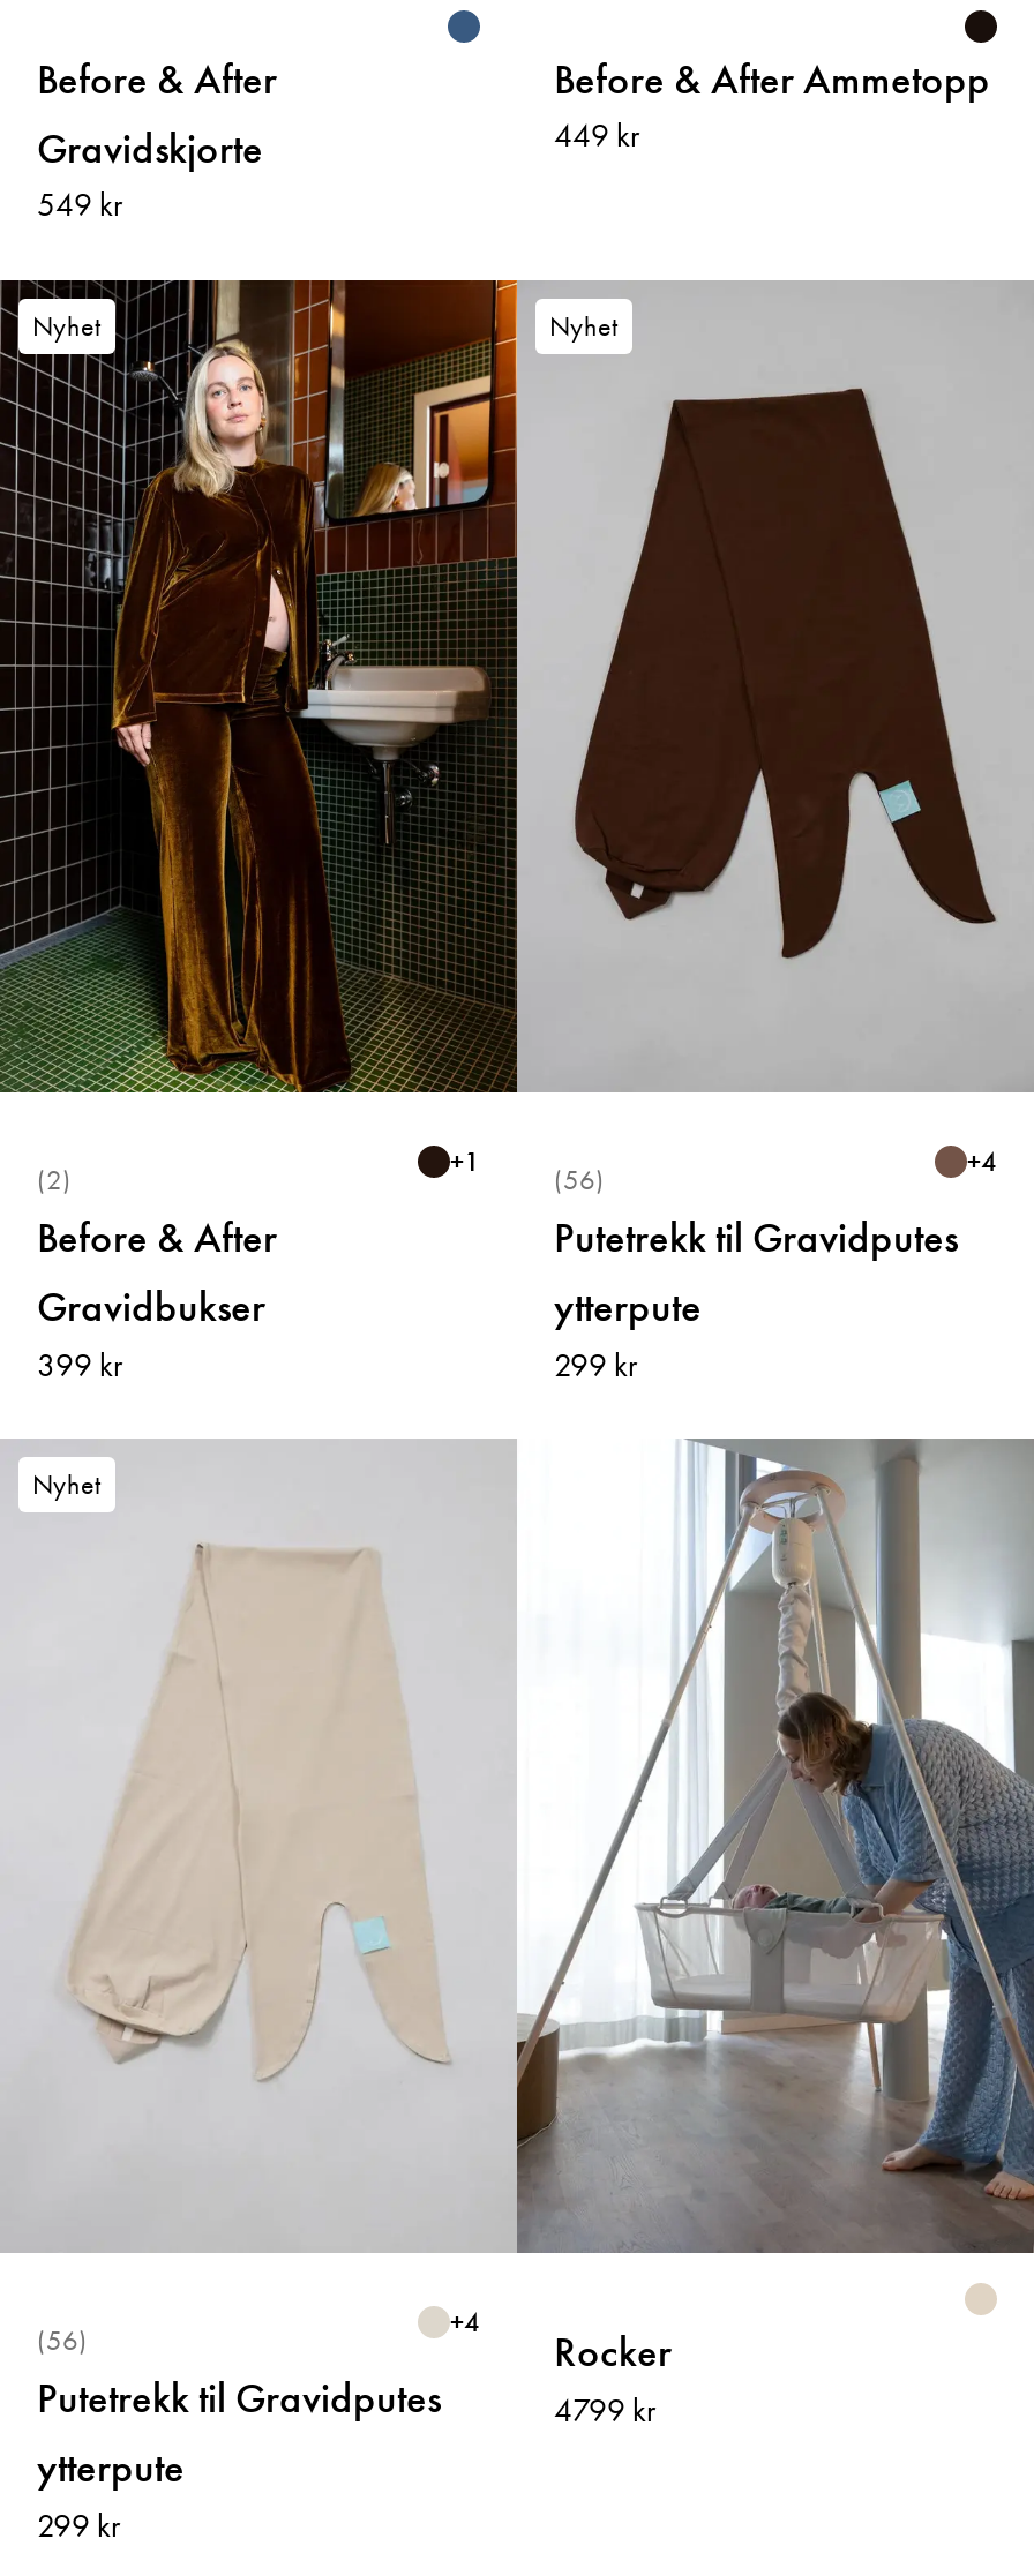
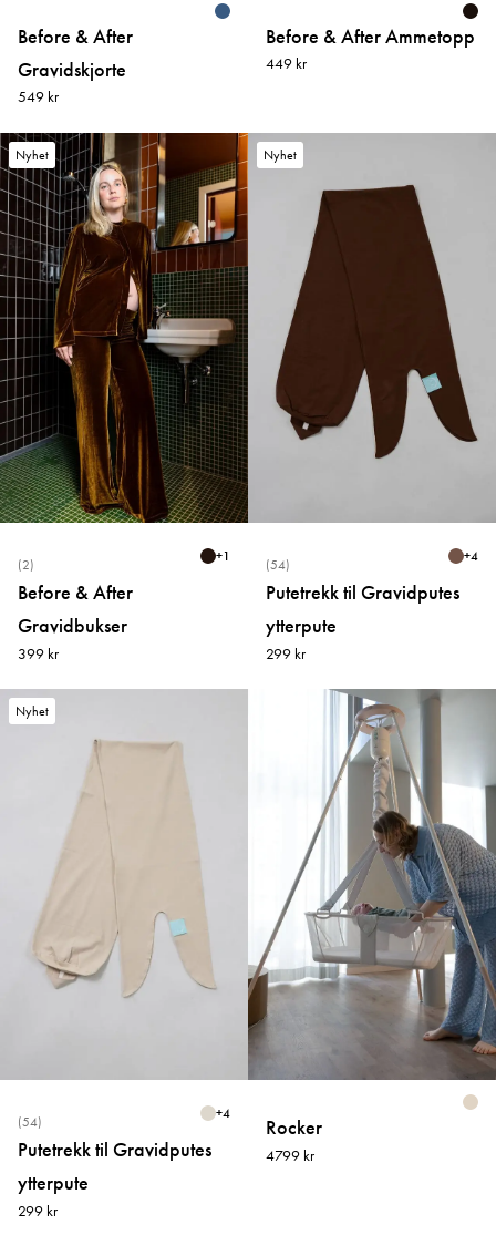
[450,1144,605,1200] +1 (56) -> [216,548,290,574] +1 (54)
[37,2323,88,2360] (56) -> [18,1113,42,1131] (54)

